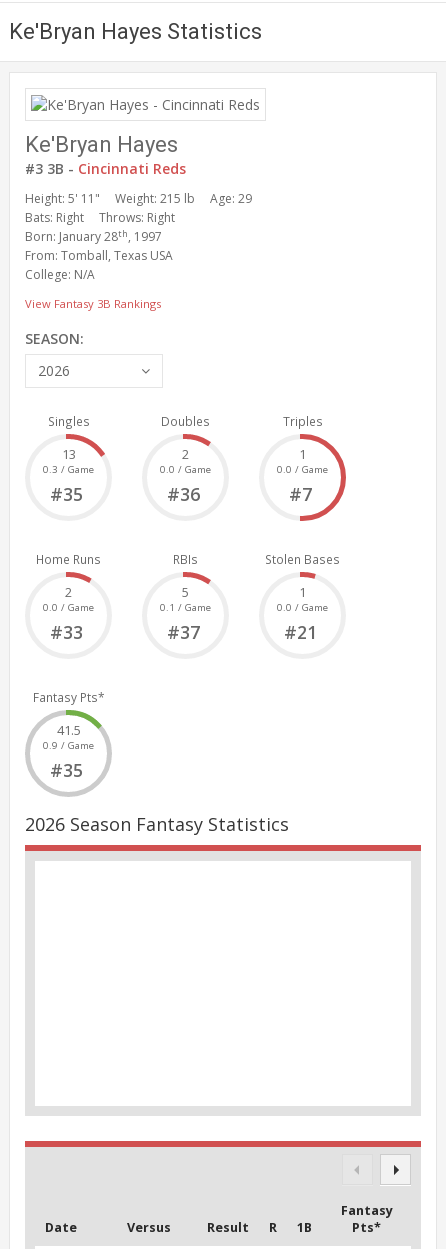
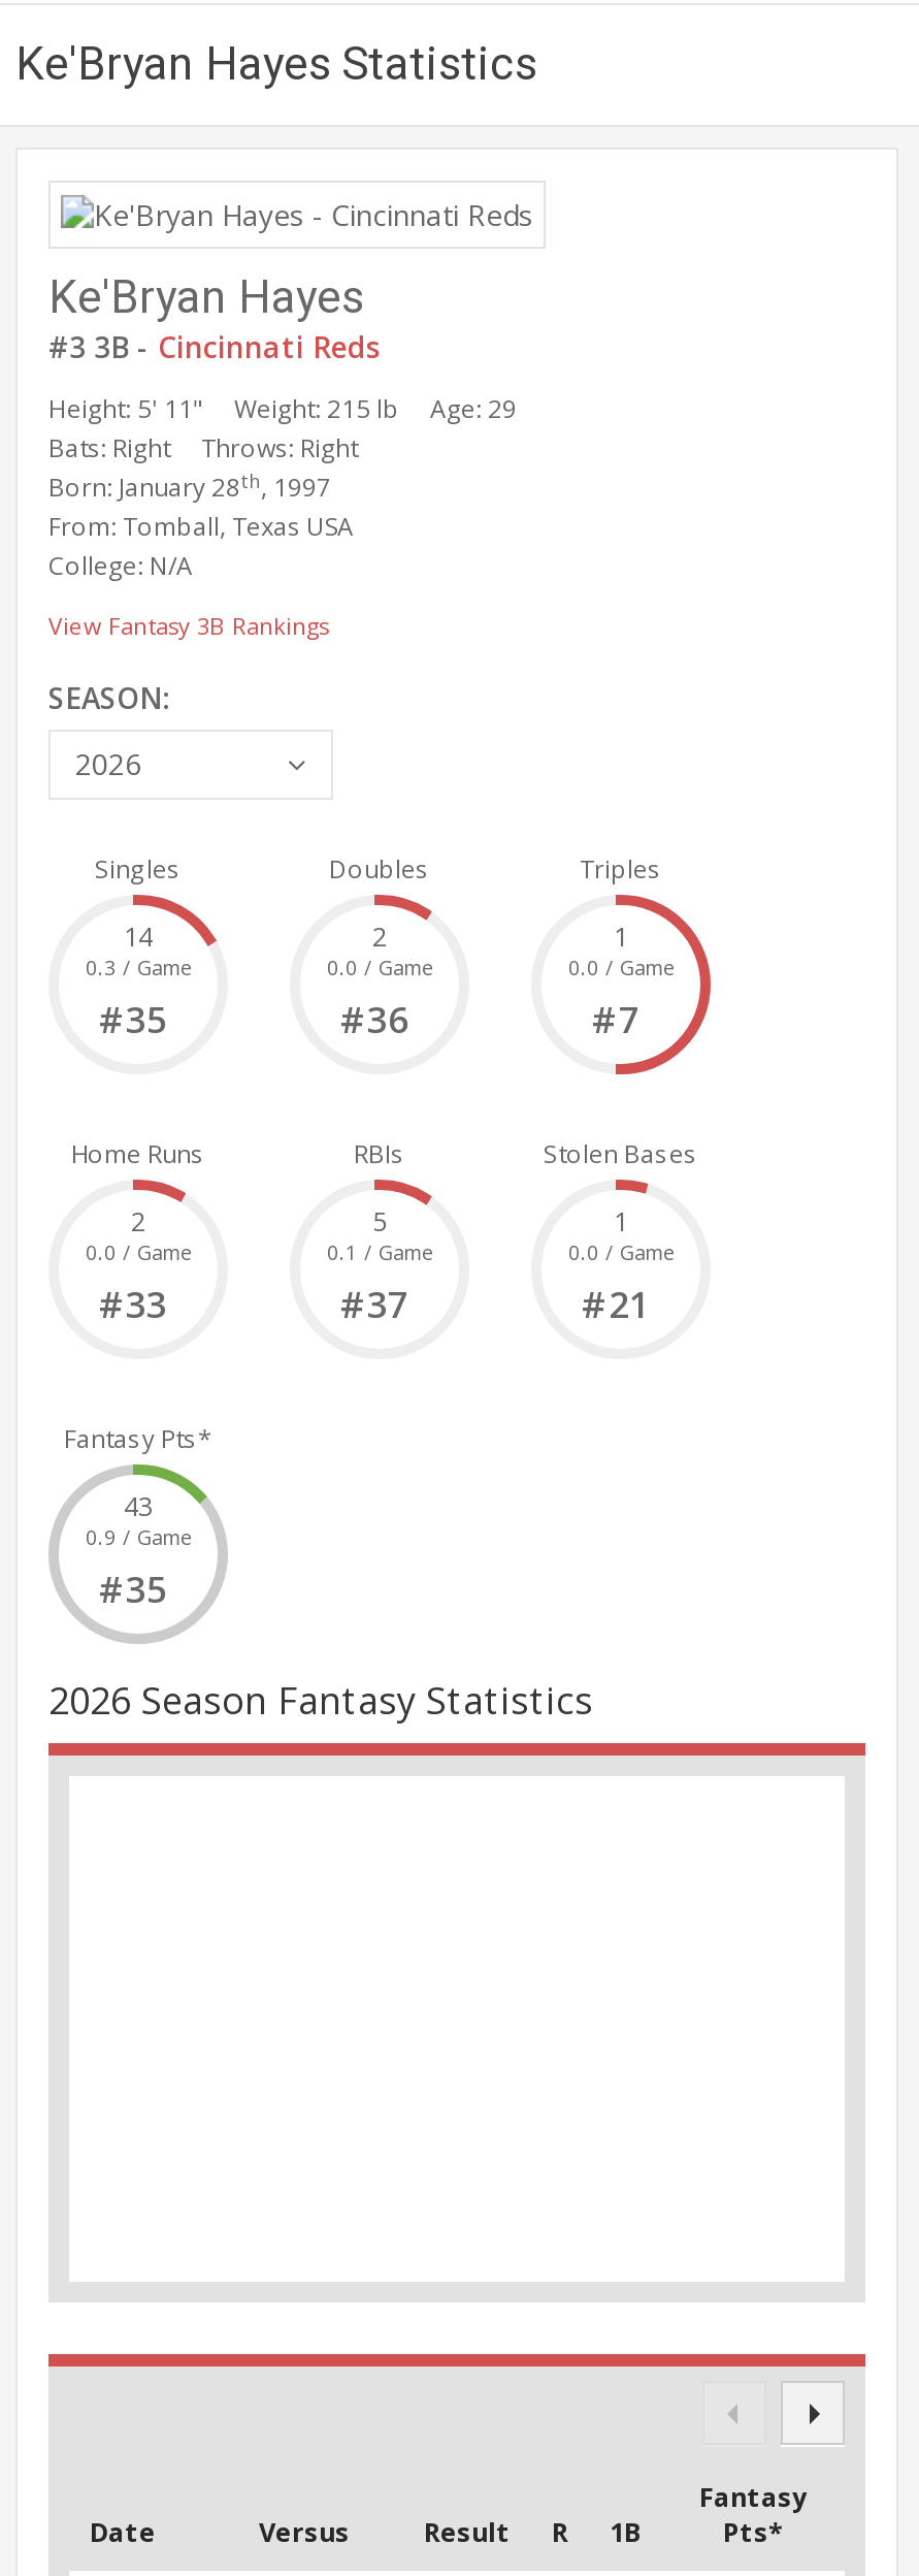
[61,446,75,463] 13 -> [124,920,153,955] 14
[56,722,80,739] 41.5 -> [124,1490,153,1525] 43

